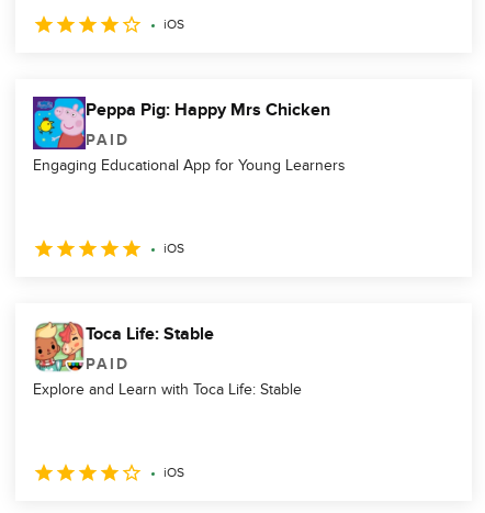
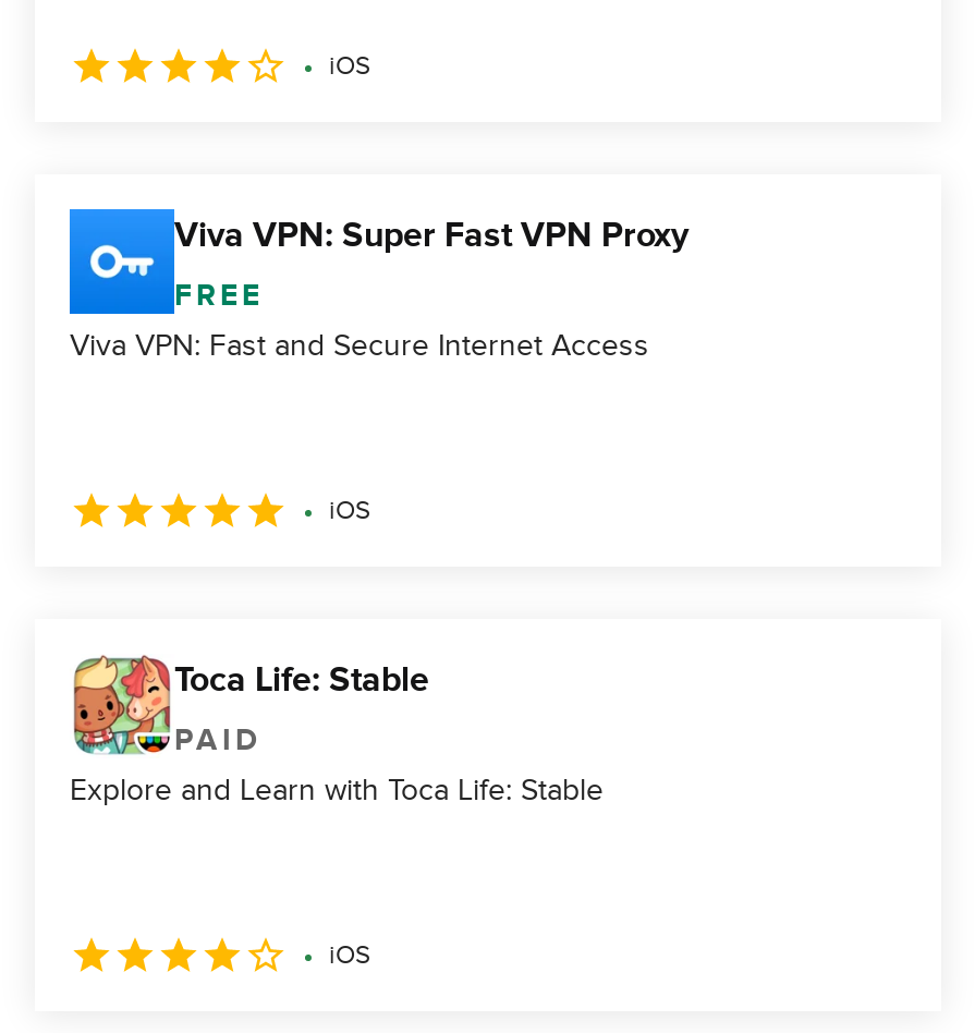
[32,96,346,175] [image] | Peppa Pig: Happy Mrs Chicken | PAID | Engaging Educational App for Young Learners -> [68,207,688,364] [image] | Viva VPN: Super Fast VPN Proxy | FREE | Viva VPN: Fast and Secure Internet Access

